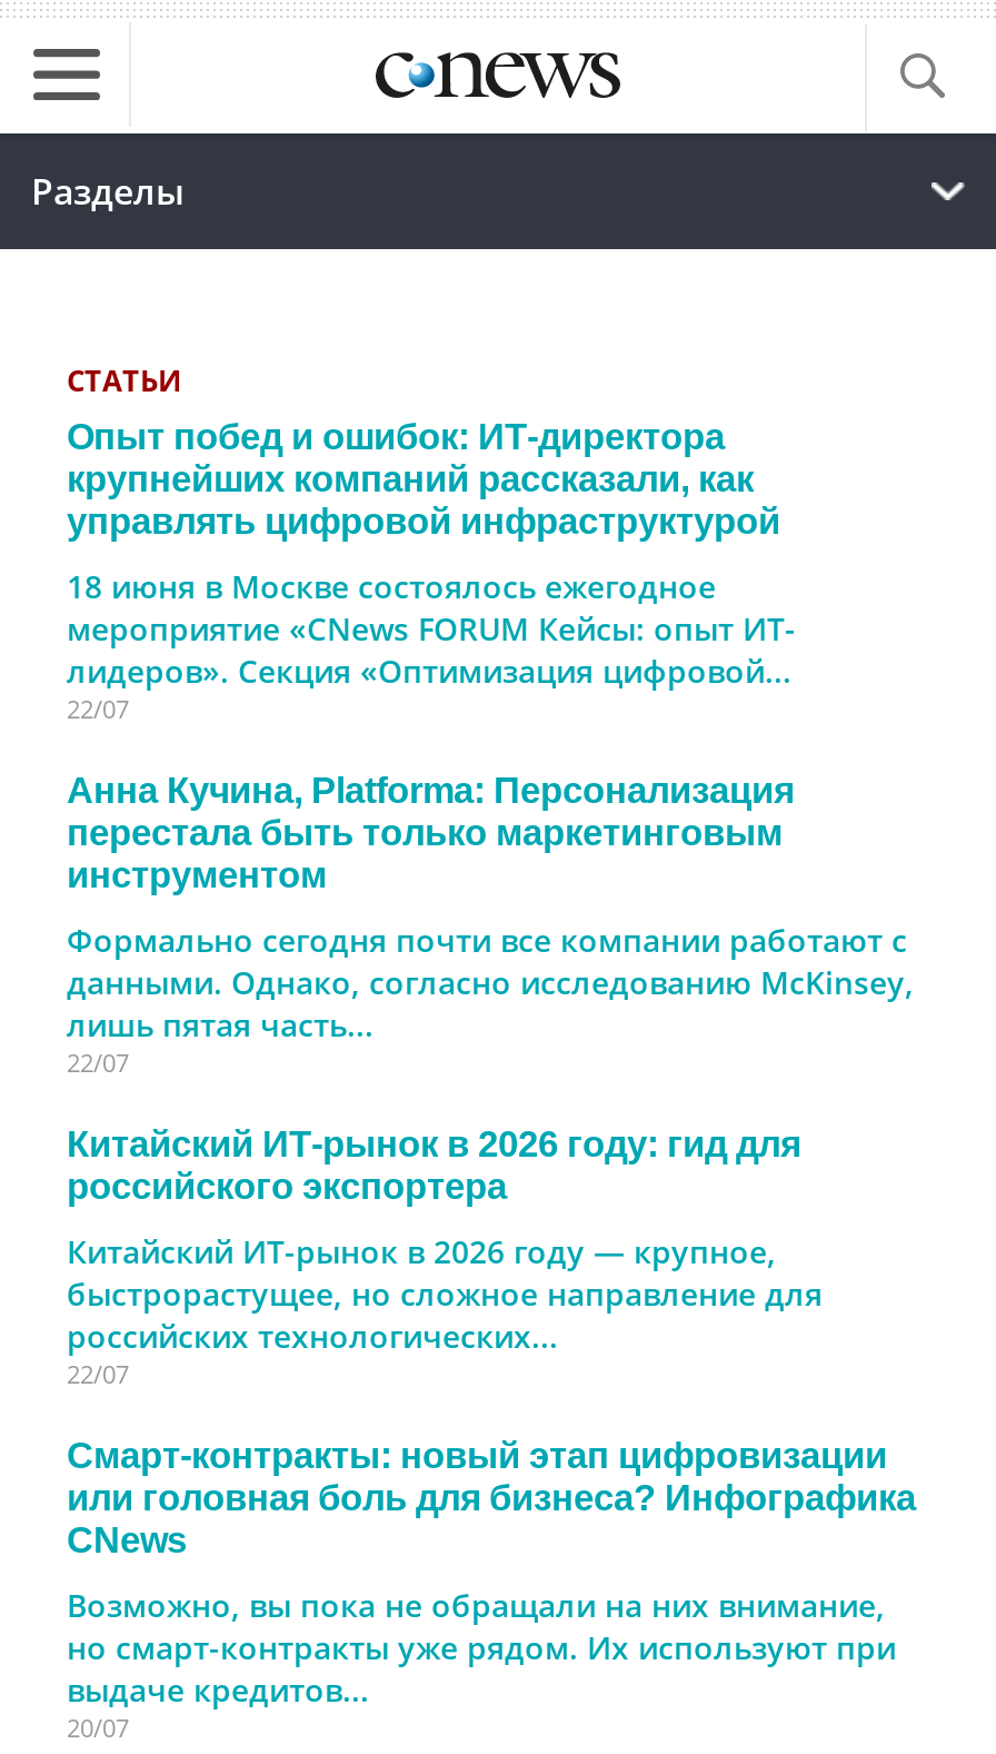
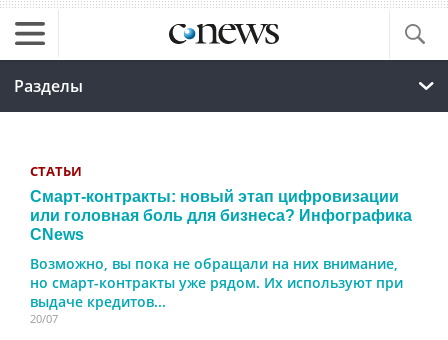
[67,416,914,1390] Опыт побед и ошибок: ИТ-директора | крупнейших компаний рассказали, как | управлять цифровой инфраструктурой | 18 июня в Москве состоялось ежегодное | мероприятие «CNews FORUM Кейсы: опыт ИТ- | лидеров». Секция «Оптимизация цифровой... | 22/07 | Анна Кучина, Platforma: Персонализация | перестала быть только маркетинговым | инструментом | Формально сегодня почти все компании работают с | данными. Однако, согласно исследованию McKinsey, | лишь пятая часть... | 22/07 | Китайский ИТ-рынок в 2026 году: гид для | российского экспортера | Китайский ИТ-рынок в 2026 году — крупное, | быстрорастущее, но сложное направление для | российских технологических... | 22/07 -> none

